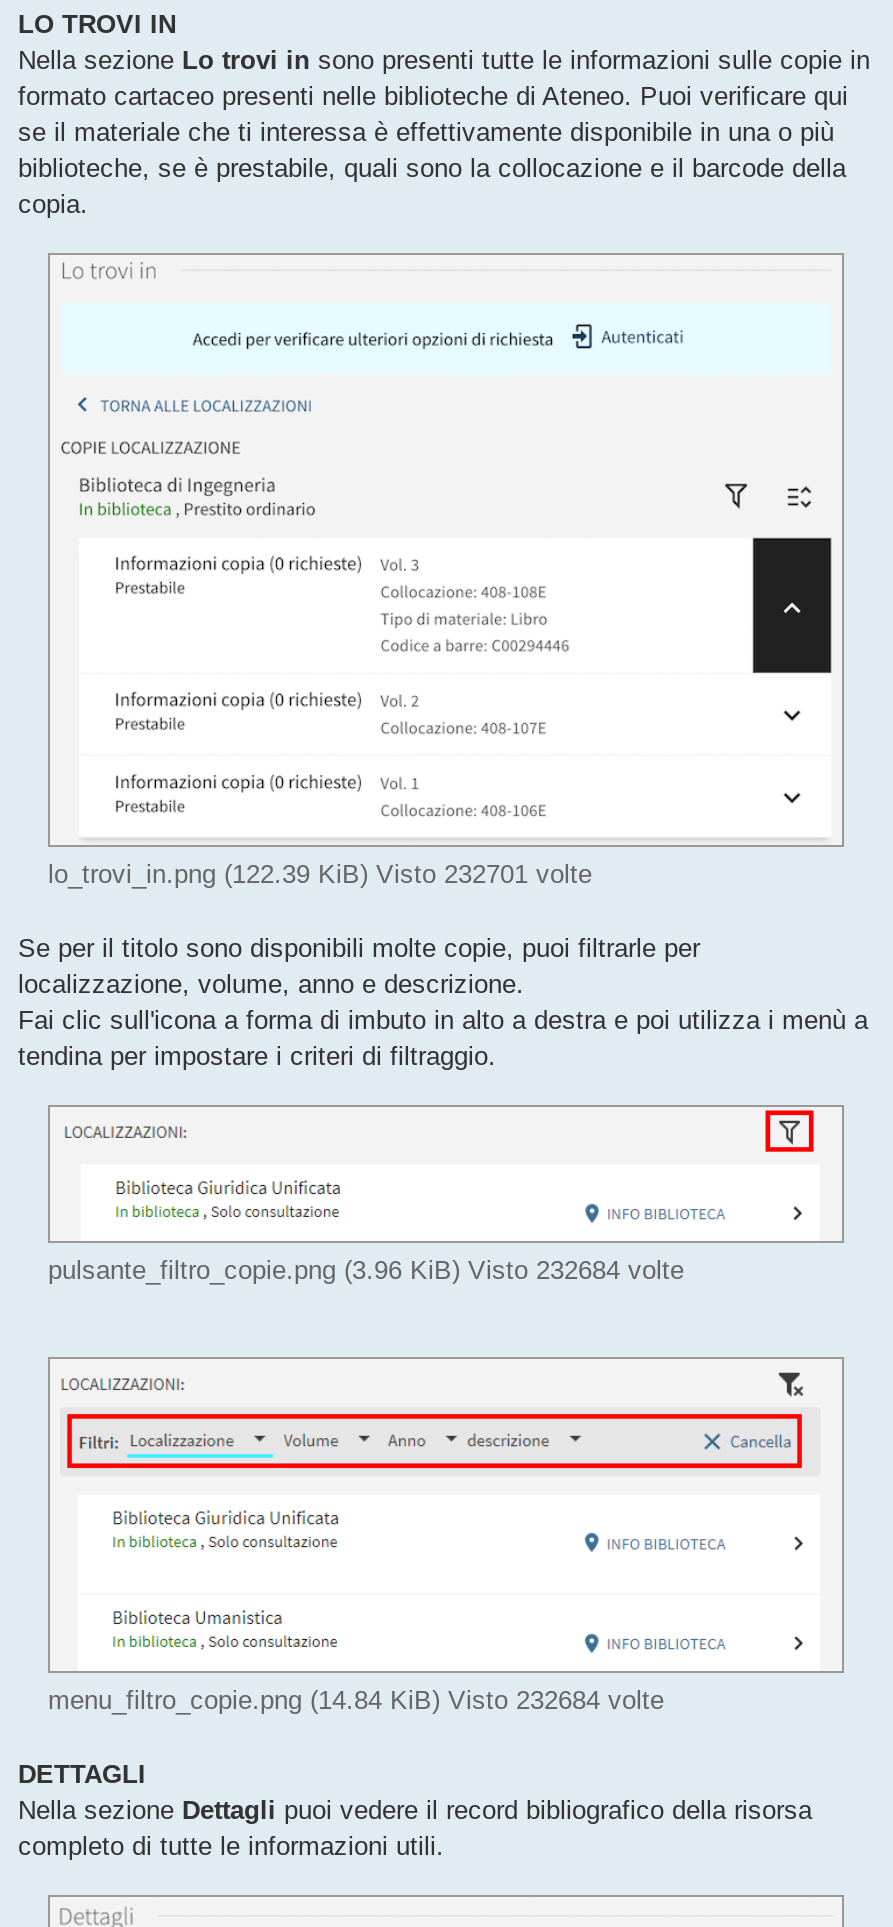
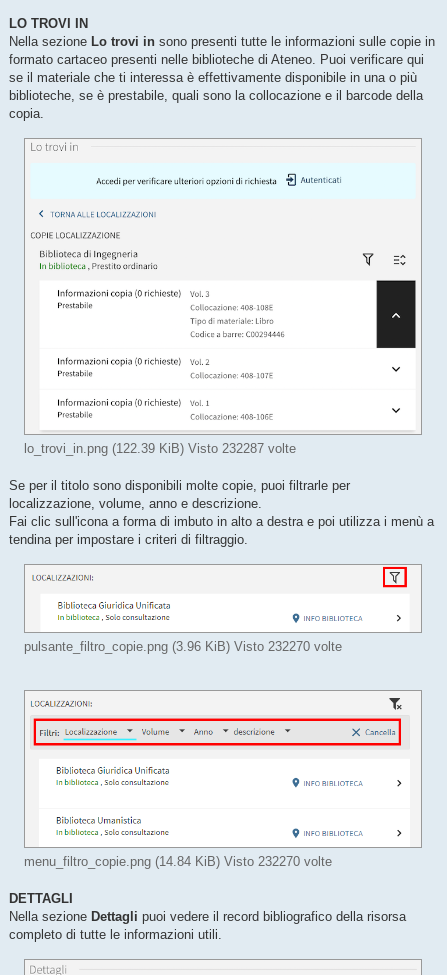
[48,859,592,889] lo_trovi_in.png (122.39 KiB) Visto 232701 volte -> [24,441,296,456] lo_trovi_in.png (122.39 KiB) Visto 232287 volte
[48,1255,684,1285] pulsante_filtro_copie.png (3.96 KiB) Visto 232684 volte -> [24,639,342,654] pulsante_filtro_copie.png (3.96 KiB) Visto 232270 volte
[48,1685,664,1715] menu_filtro_copie.png (14.84 KiB) Visto 232684 volte -> [24,854,332,869] menu_filtro_copie.png (14.84 KiB) Visto 232270 volte

